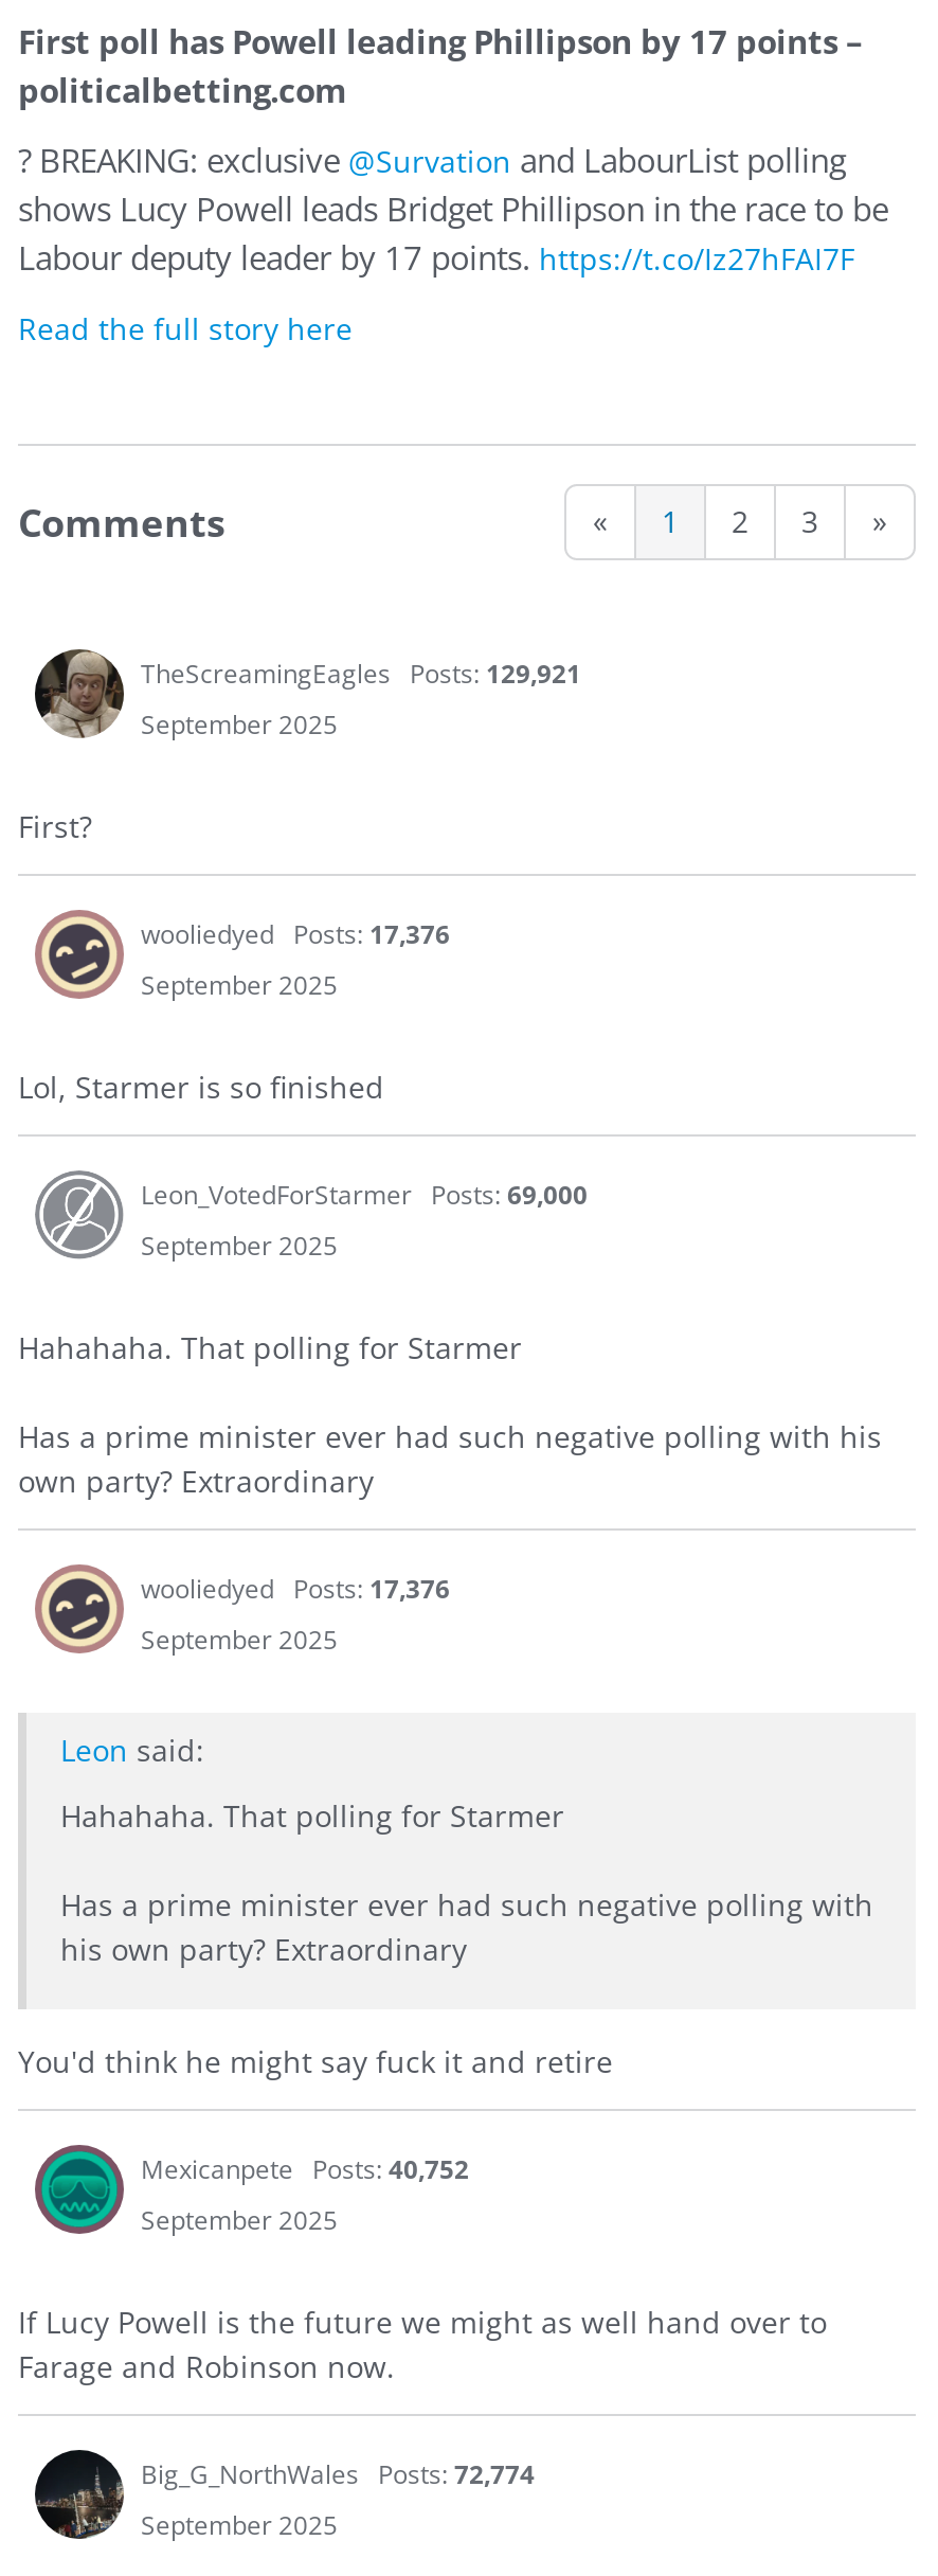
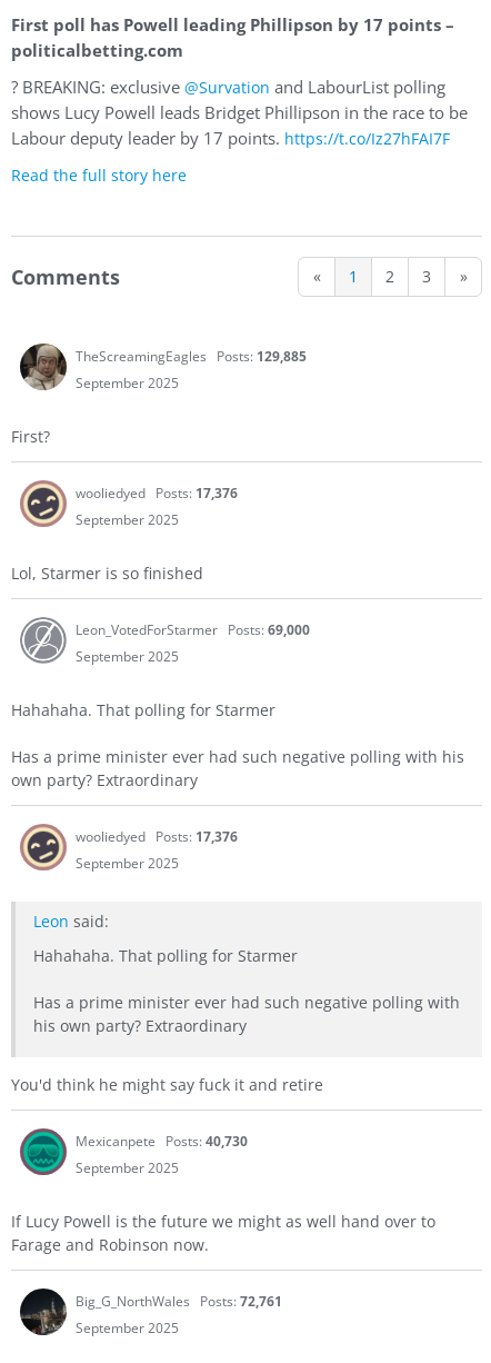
[141,656,581,692] TheScreamingEagles Posts: 129,921 -> [76,347,307,366] TheScreamingEagles Posts: 129,885
[141,2151,469,2187] Mexicanpete Posts: 40,752 -> [76,1131,248,1150] Mexicanpete Posts: 40,730
[141,2456,535,2492] Big_G_NorthWales Posts: 72,774 -> [76,1292,282,1310] Big_G_NorthWales Posts: 72,761

